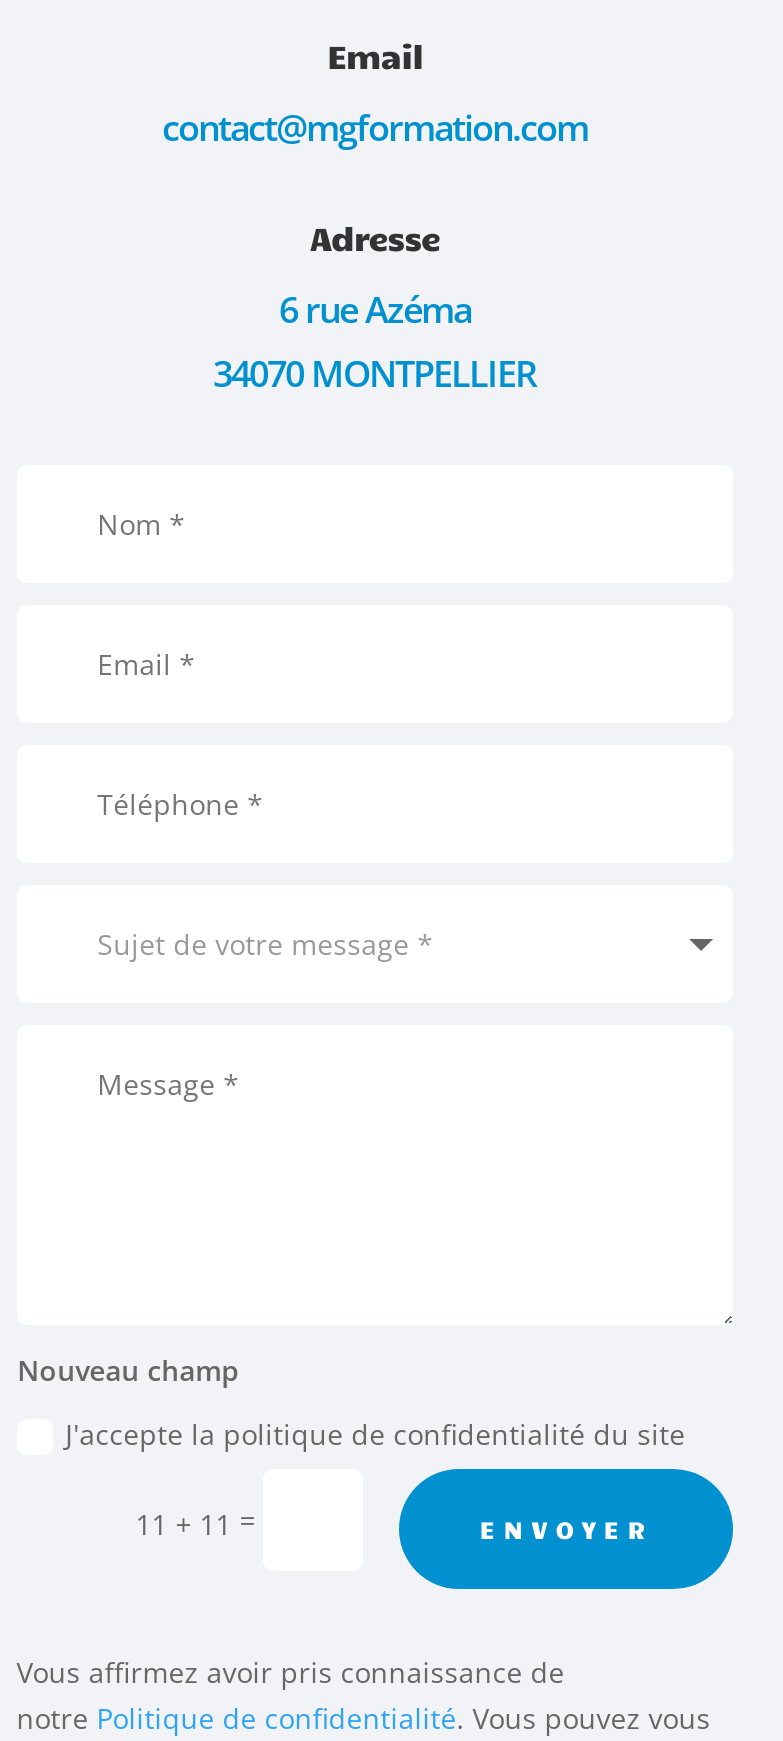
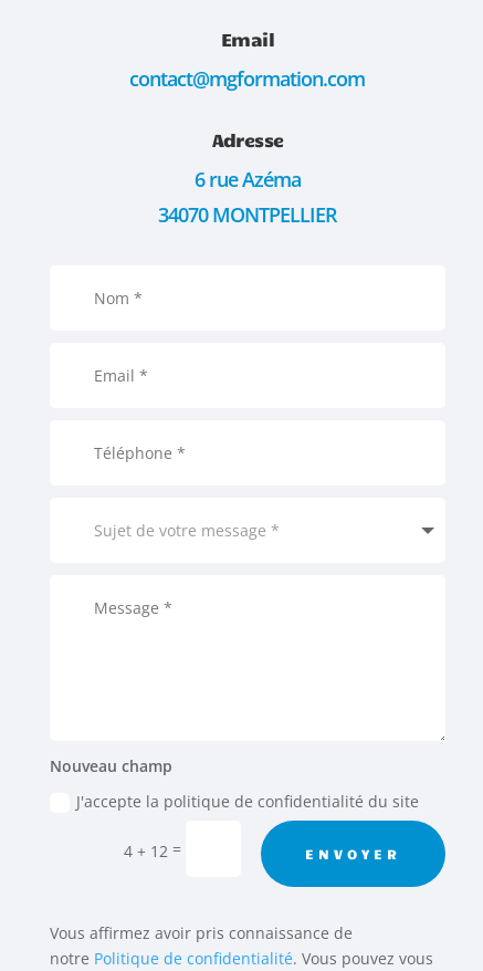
[135,1501,263,1542] 11 + 11 = -> [124,838,186,861] 4 + 12 =

